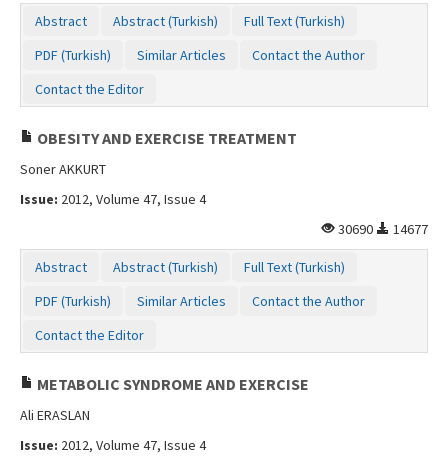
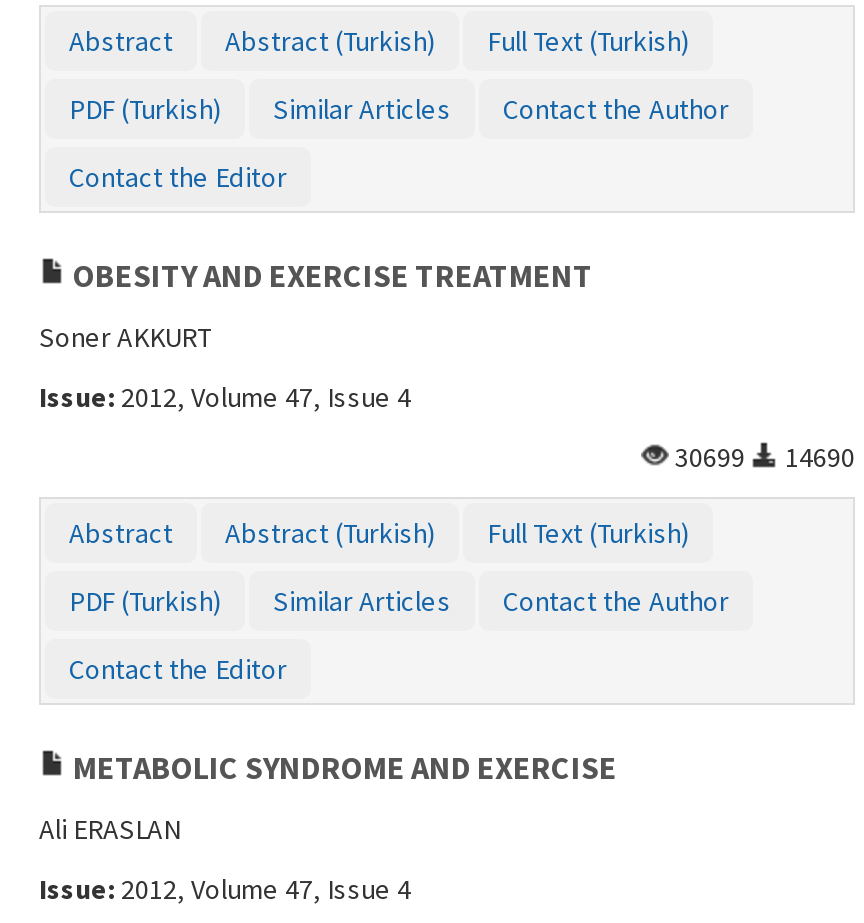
[335,220,376,238] 30690 -> [669,439,751,475] 30699
[390,220,428,238] 14677 -> [779,439,855,475] 14690

